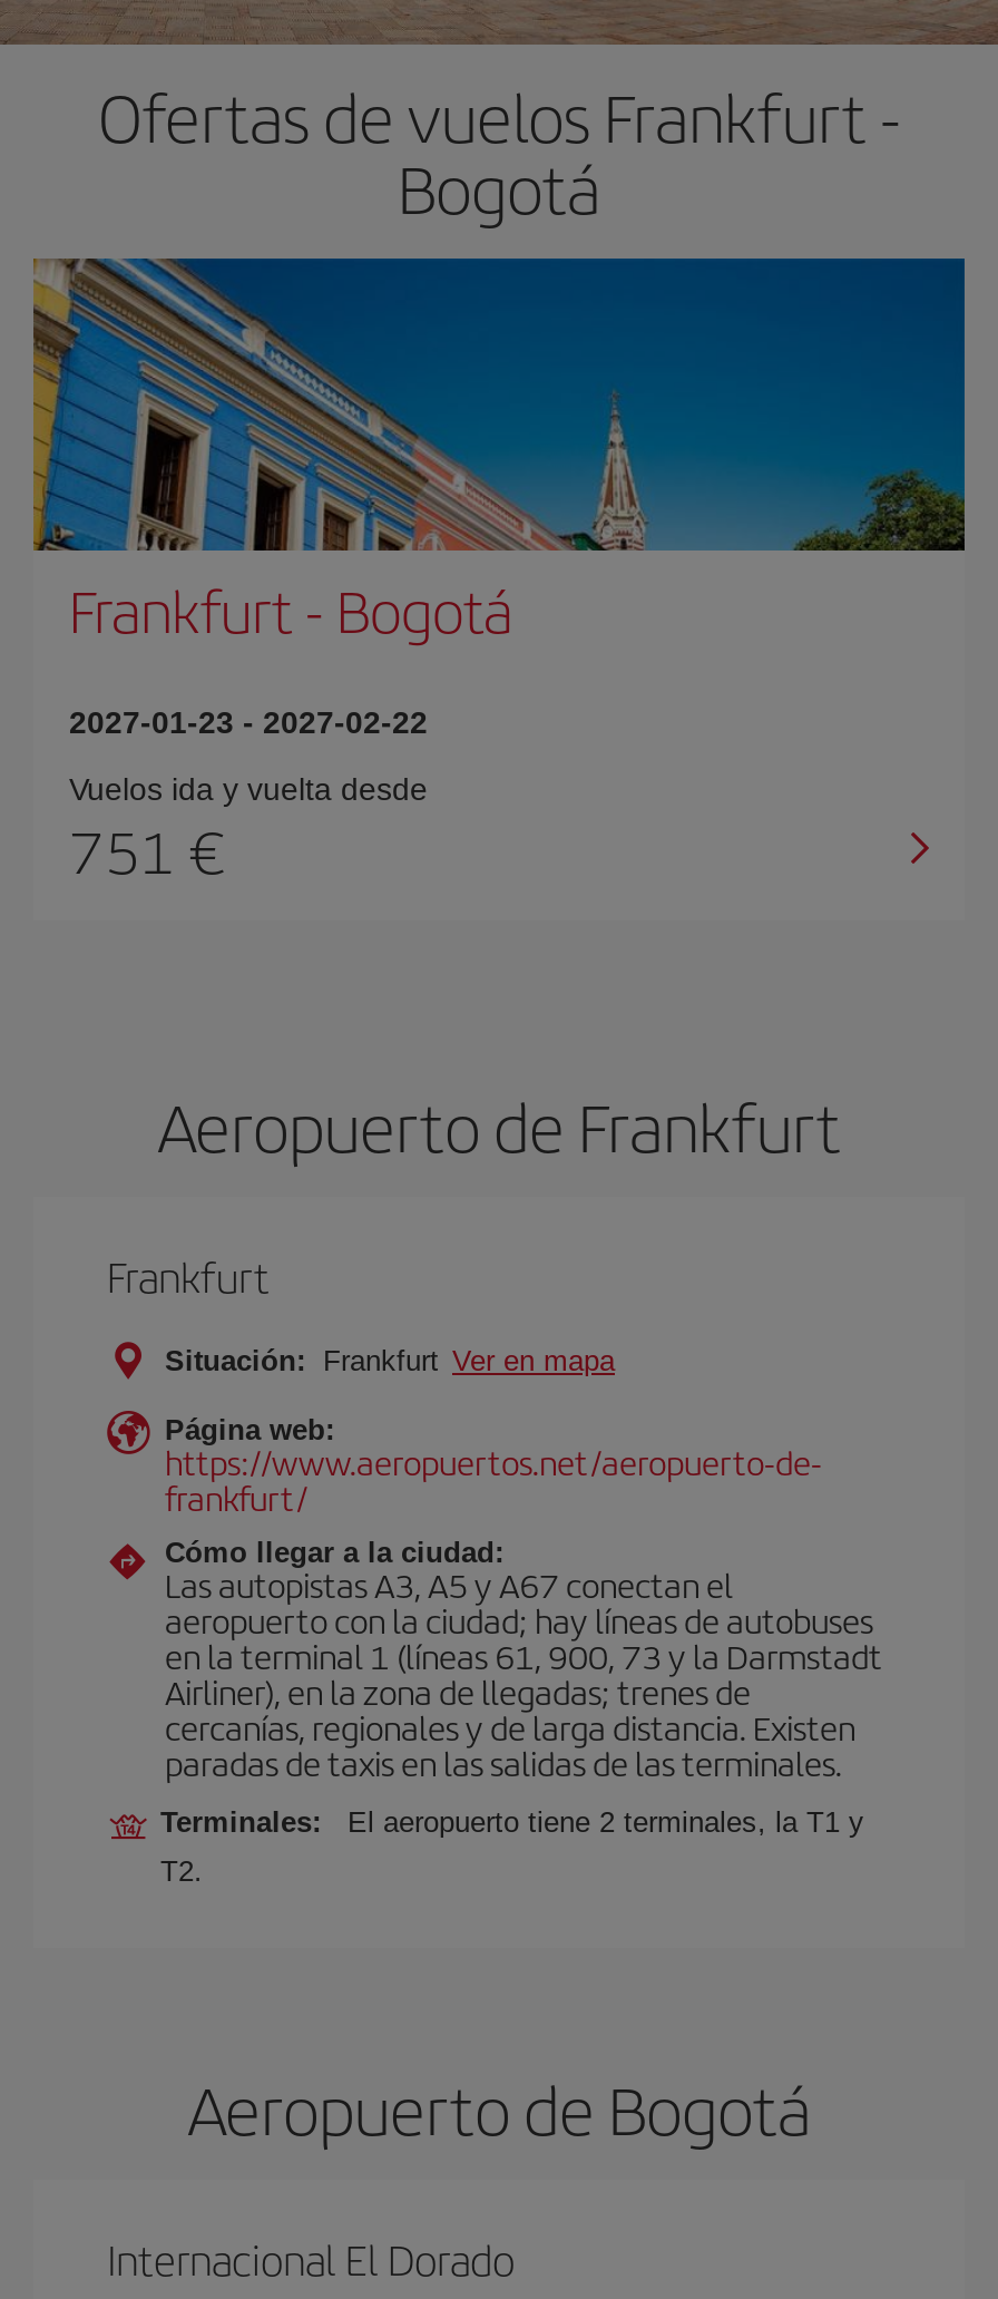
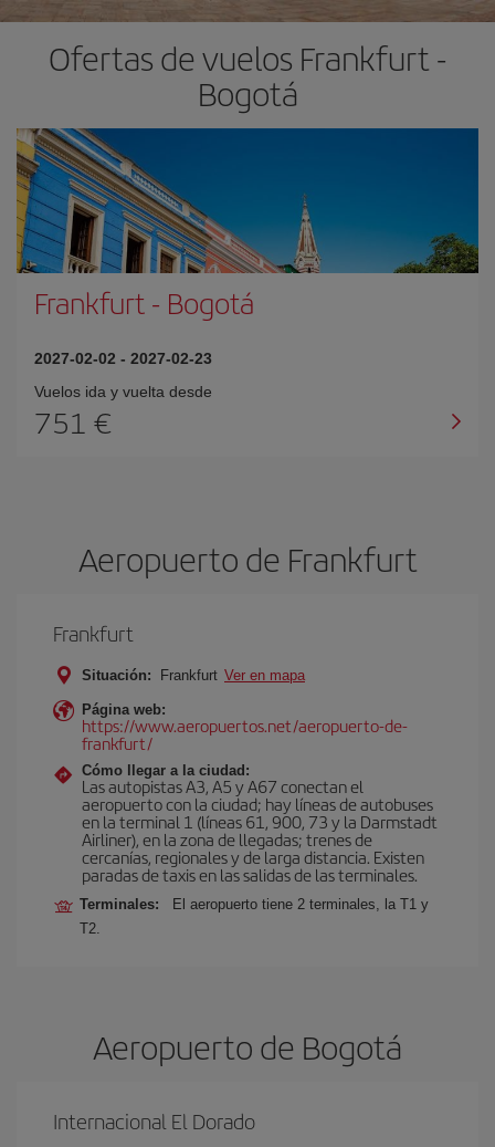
[69,704,428,740] 2027-01-23 - 2027-02-22 -> [34,350,212,367] 2027-02-02 - 2027-02-23

